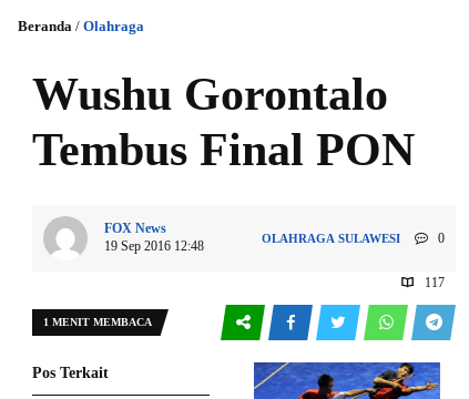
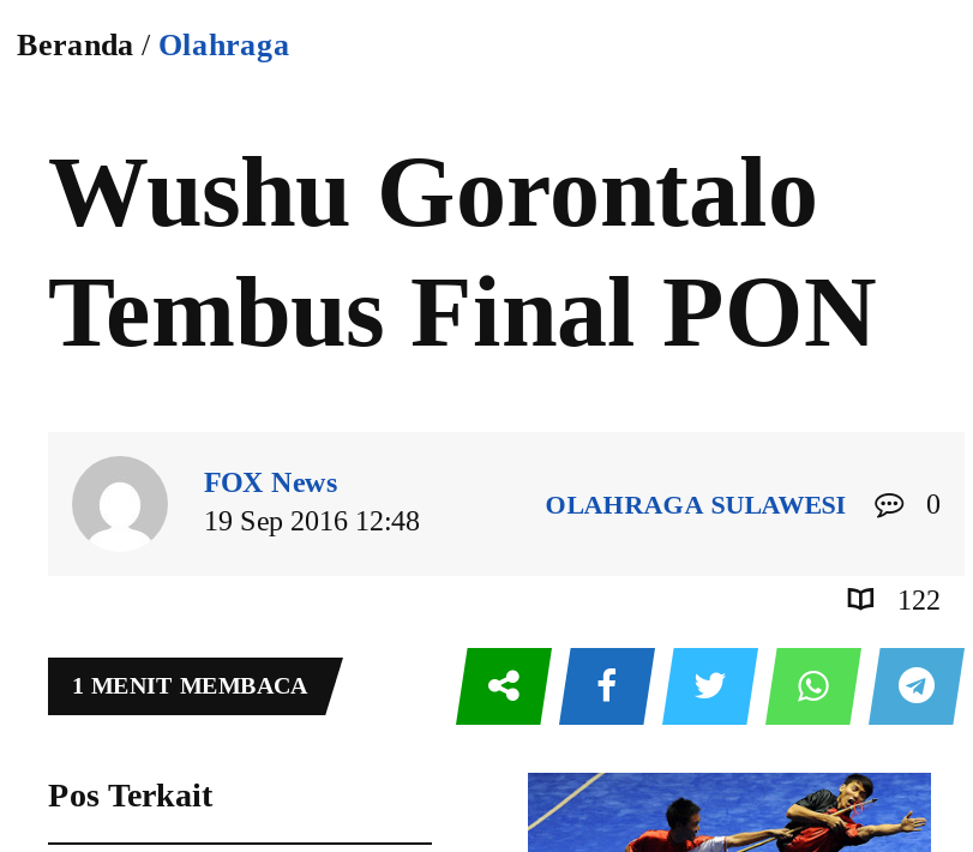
[421,275,445,290] 117 -> [890,583,941,617] 122

